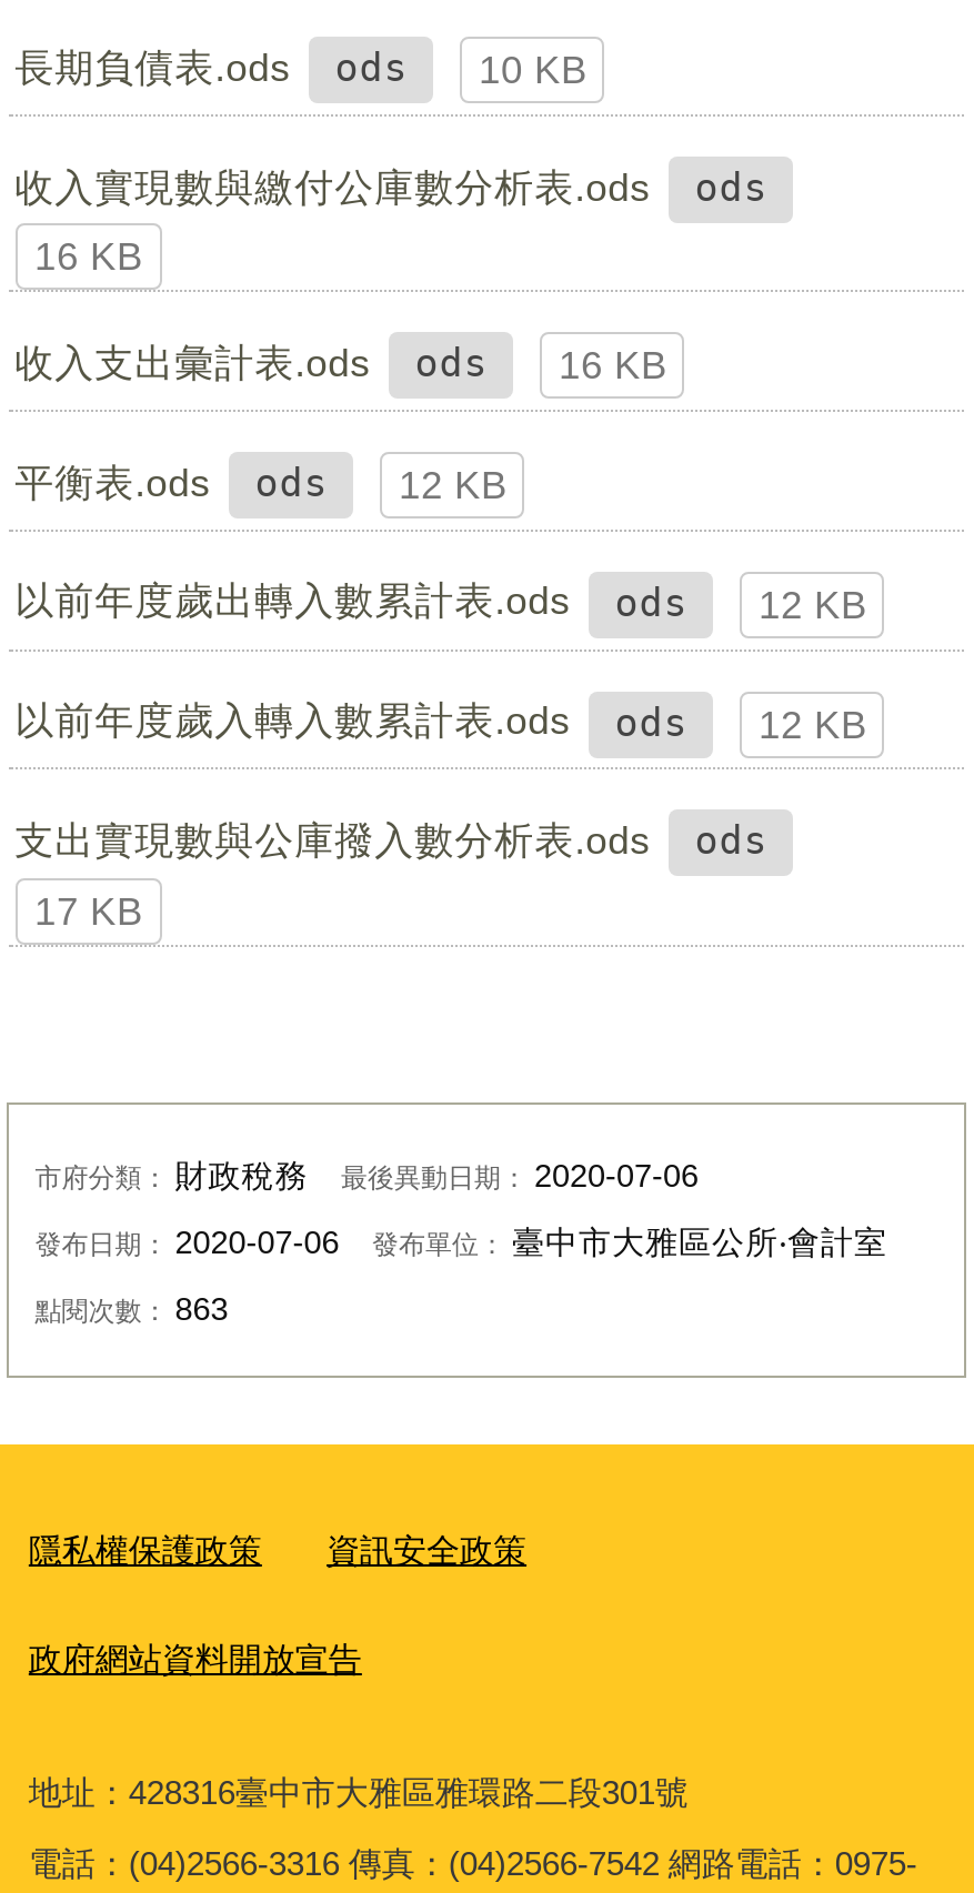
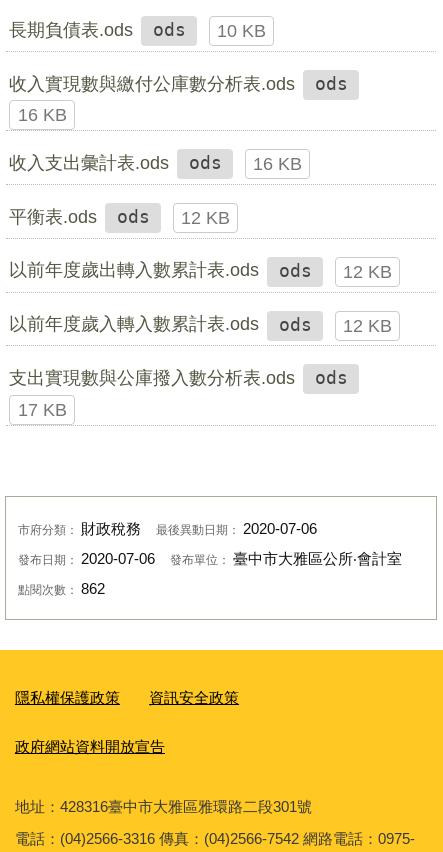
[35,1292,228,1327] 點閱次數：863 -> [18,581,105,597] 點閱次數：862

